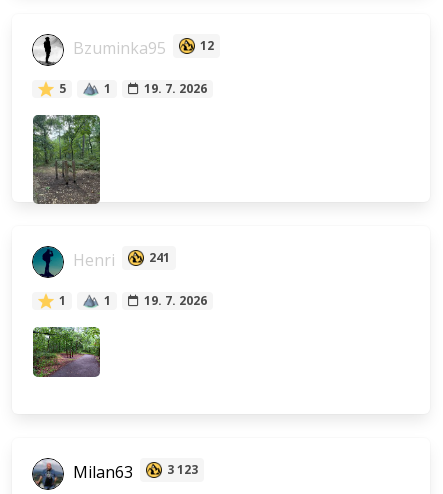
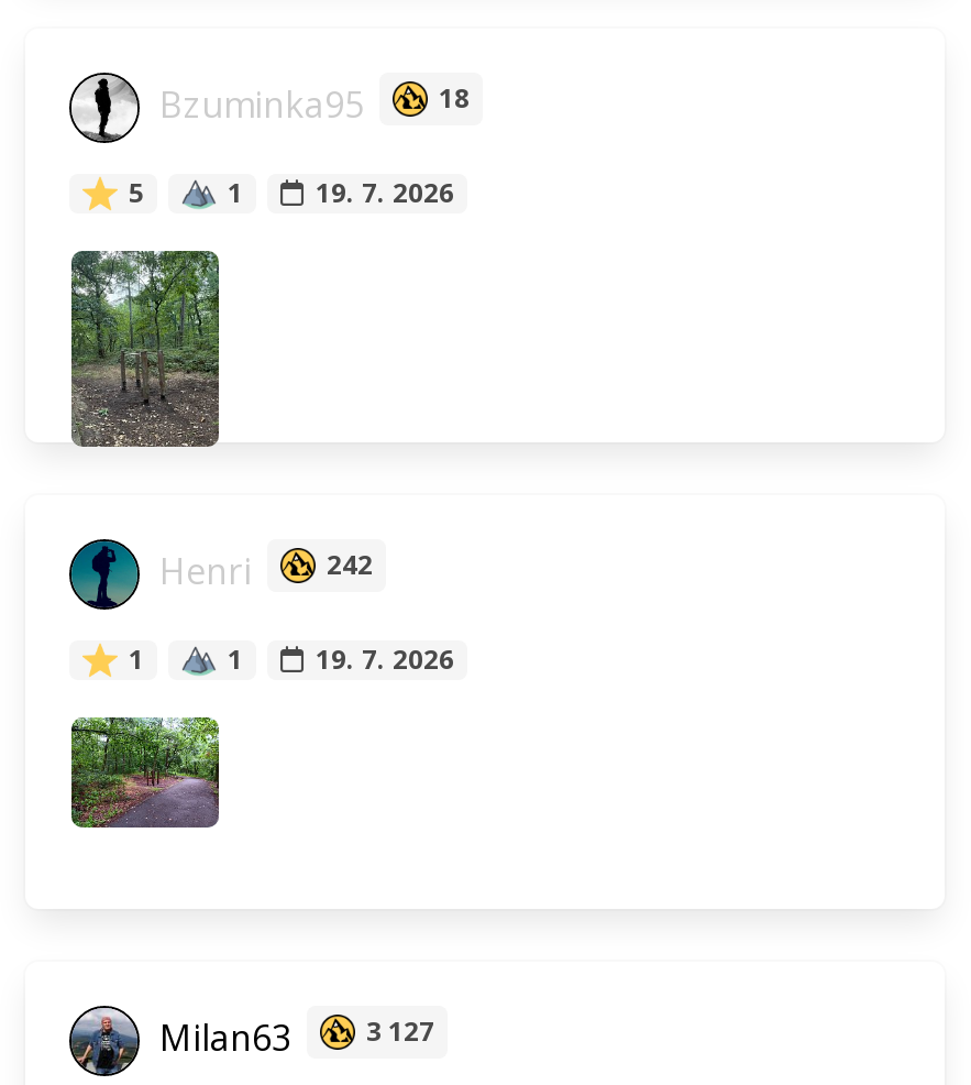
[69,37,214,59] Bzuminka95 12 -> [151,79,470,127] Bzuminka95 18
[69,249,170,271] Henri 241 -> [151,546,373,594] Henri 242
[69,461,198,483] Milan63 3 123 -> [151,1013,434,1061] Milan63 3 127

